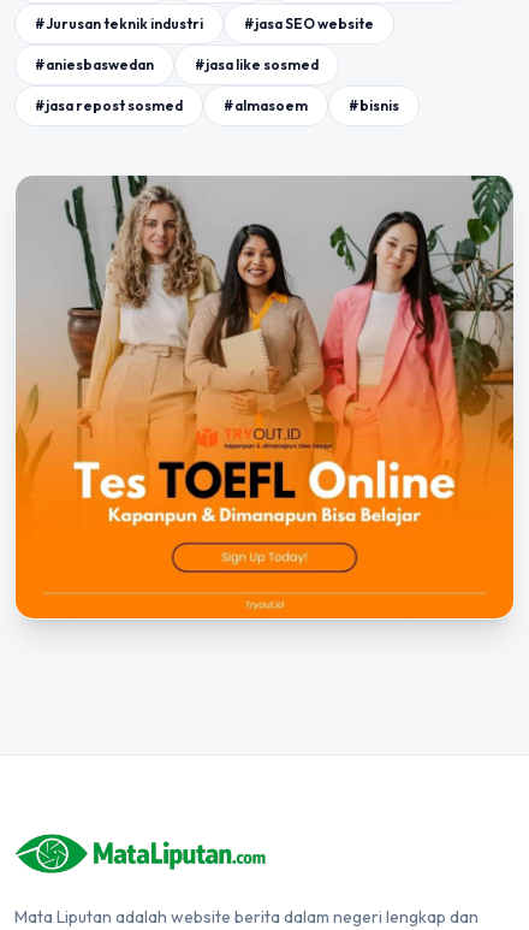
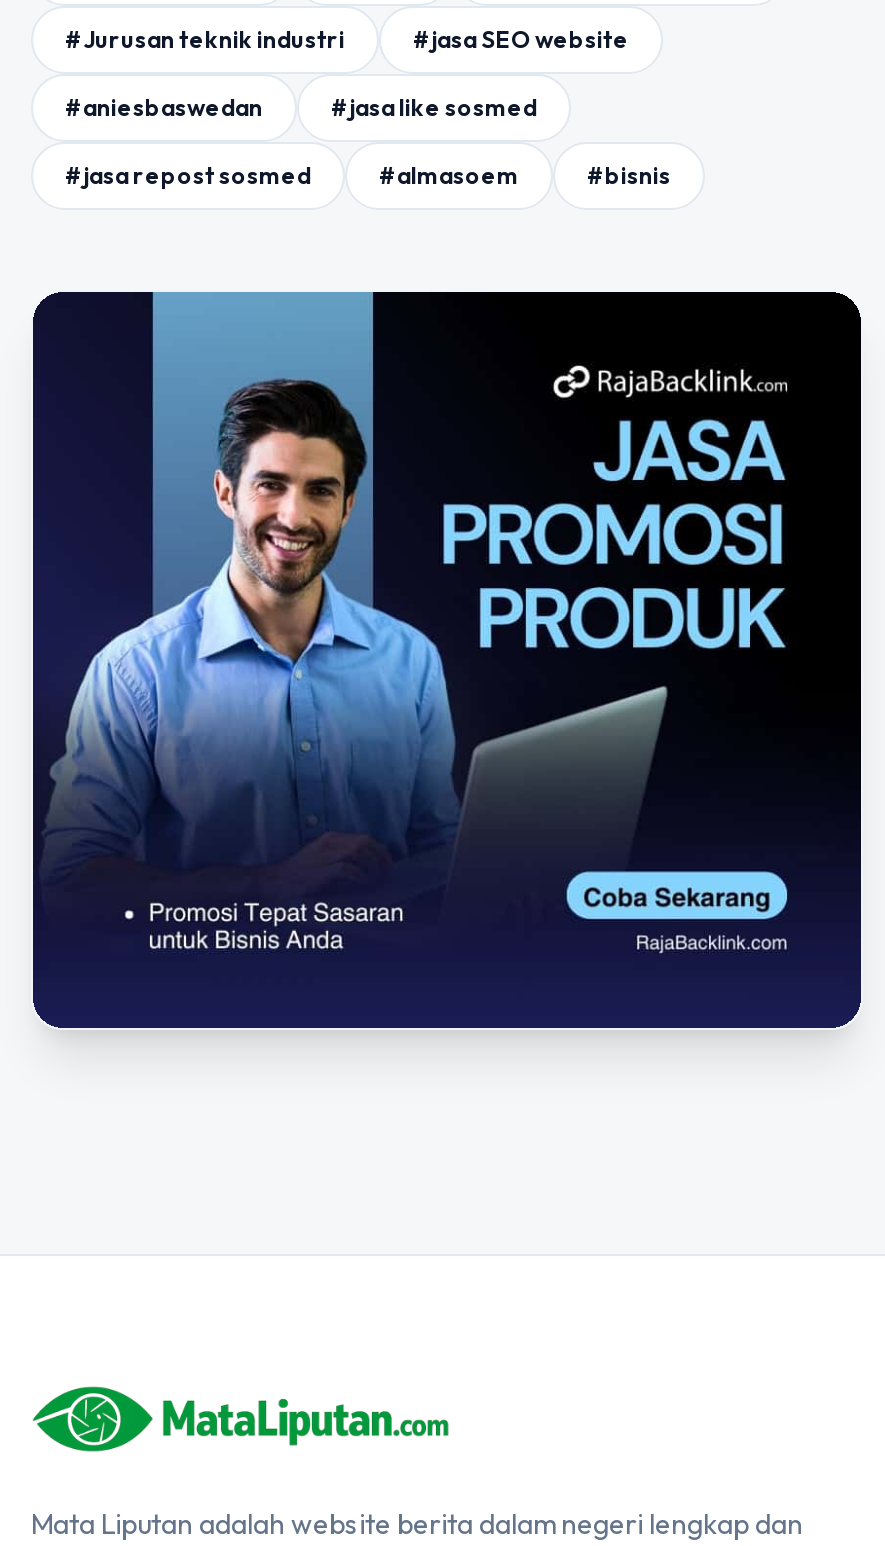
[14,174,515,620] [image] -> [31,290,863,1030] [image]

